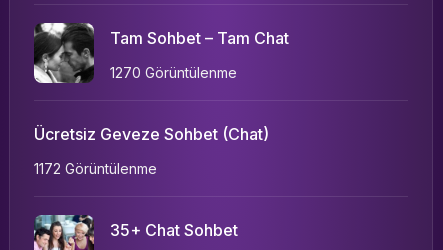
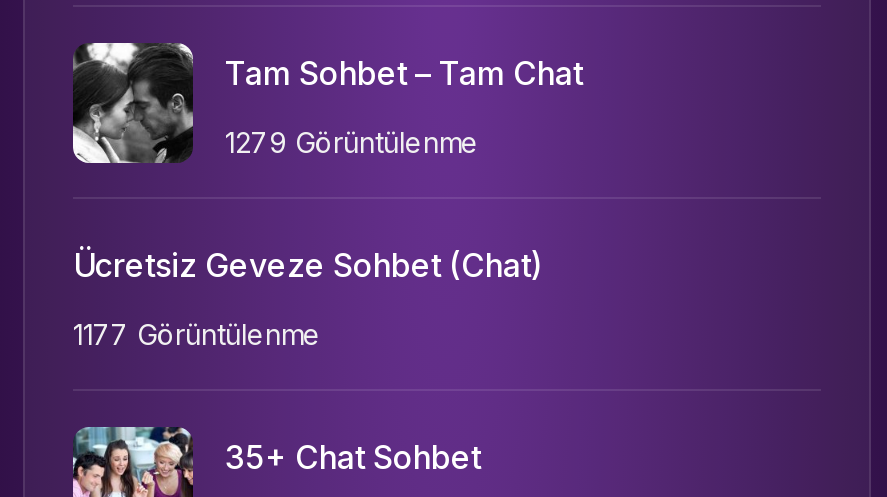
[110,64,237,81] 1270 Görüntülenme -> [225,125,479,159] 1279 Görüntülenme
[34,160,157,177] 1172 Görüntülenme -> [73,317,321,351] 1177 Görüntülenme

